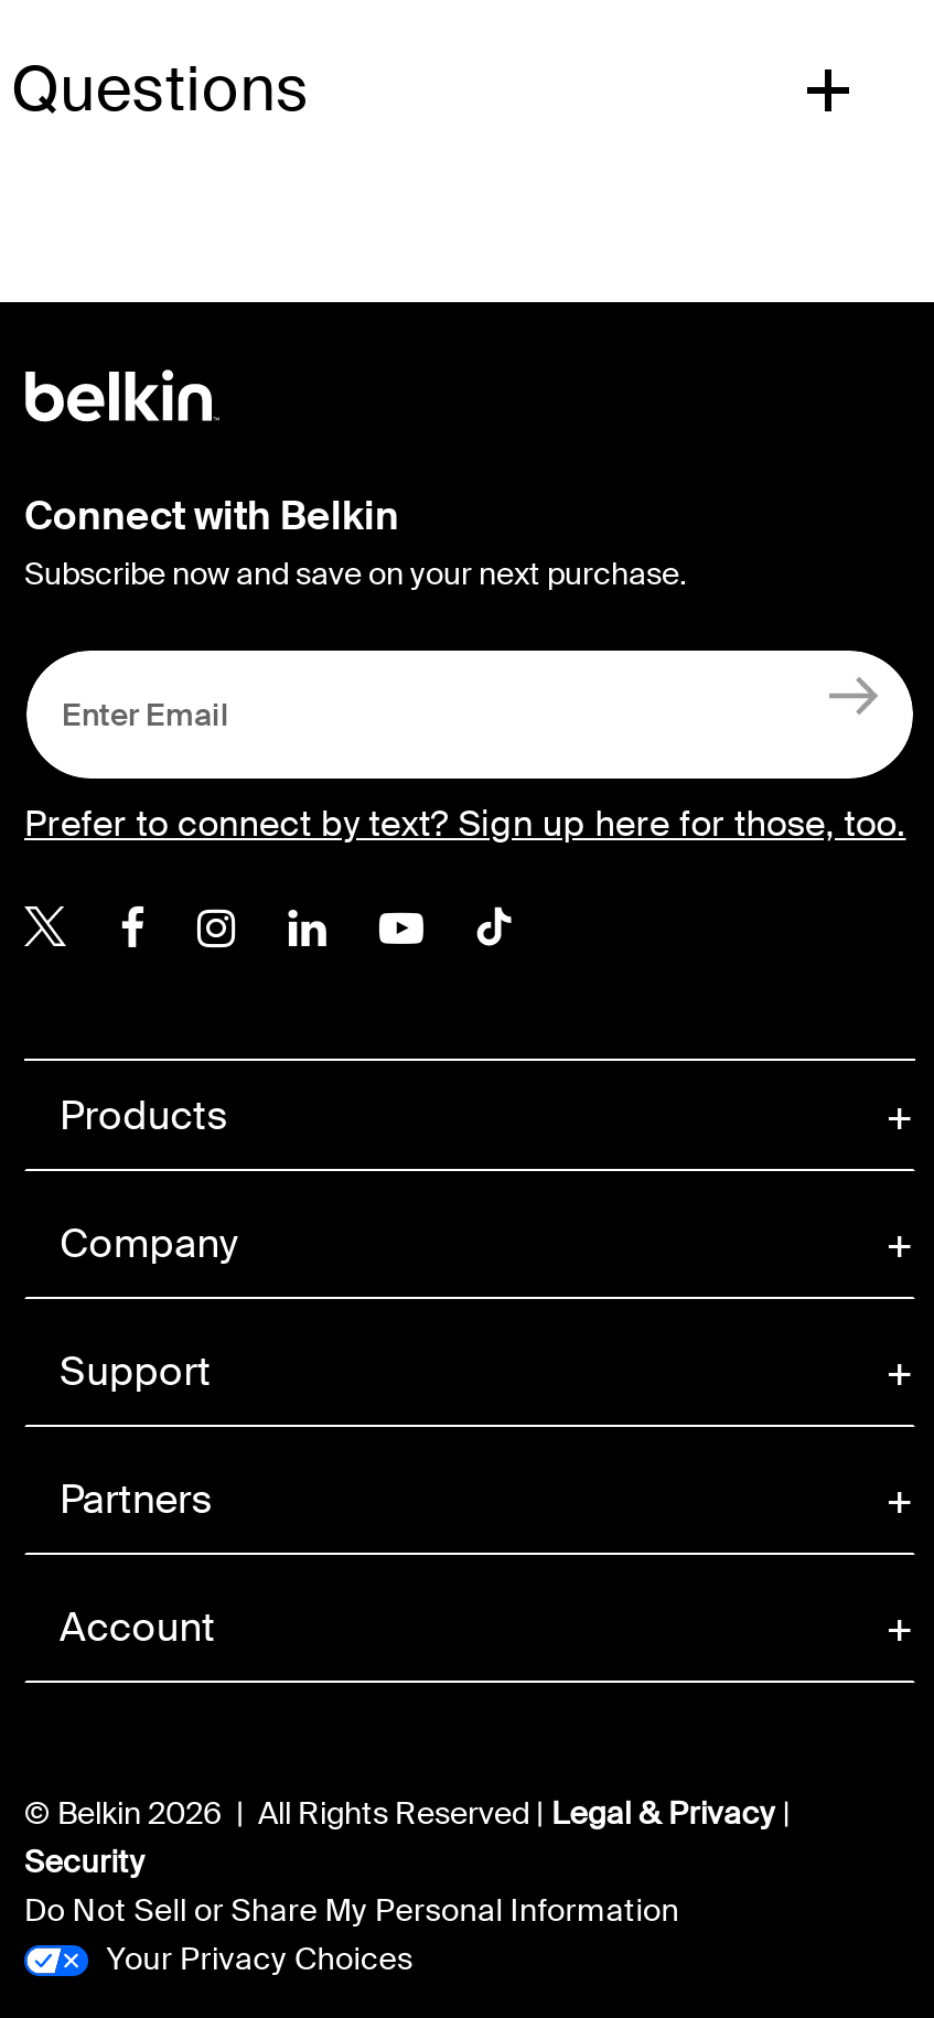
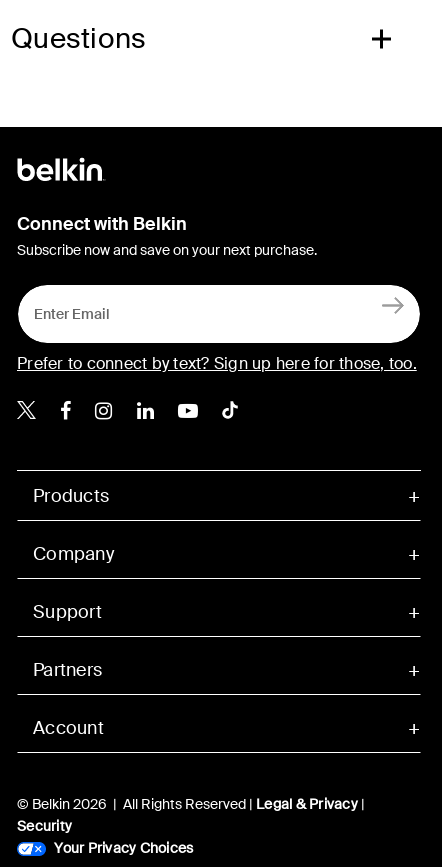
[24,1890,679,1929] Do Not Sell or Share My Personal Information -> none

